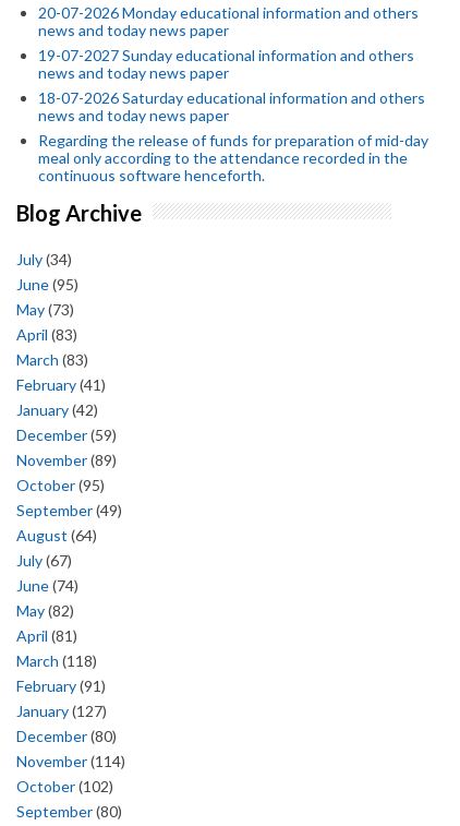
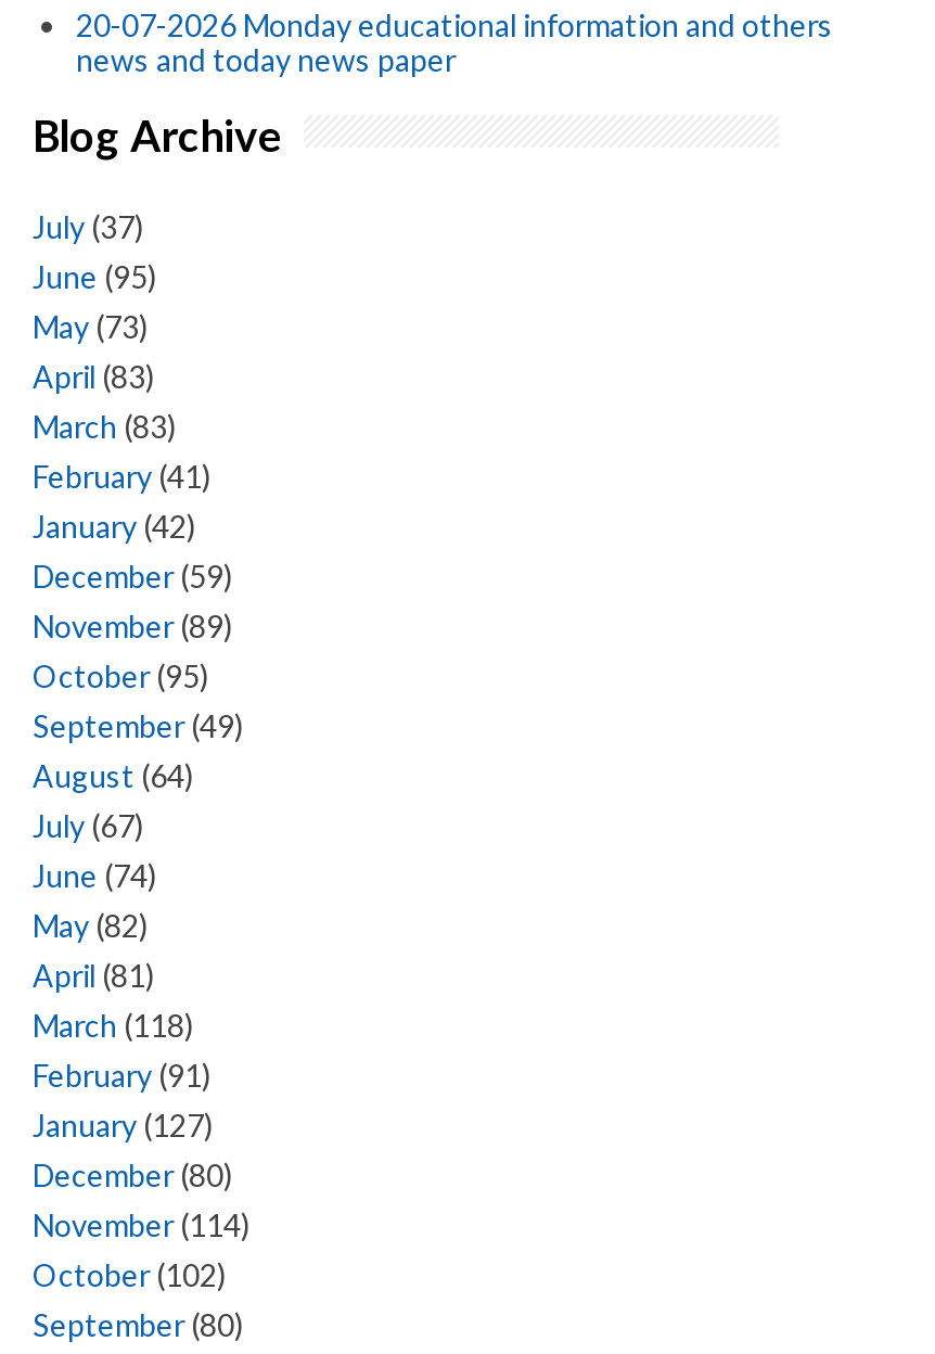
[38,46,428,185] 19-07-2027 Sunday educational information and others | news and today news paper | 18-07-2026 Saturday educational information and others | news and today news paper | Regarding the release of funds for preparation of mid-day | meal only according to the attendance recorded in the | continuous software henceforth. -> none
[16,250,72,269] July (34) -> [33,209,143,246] July (37)

